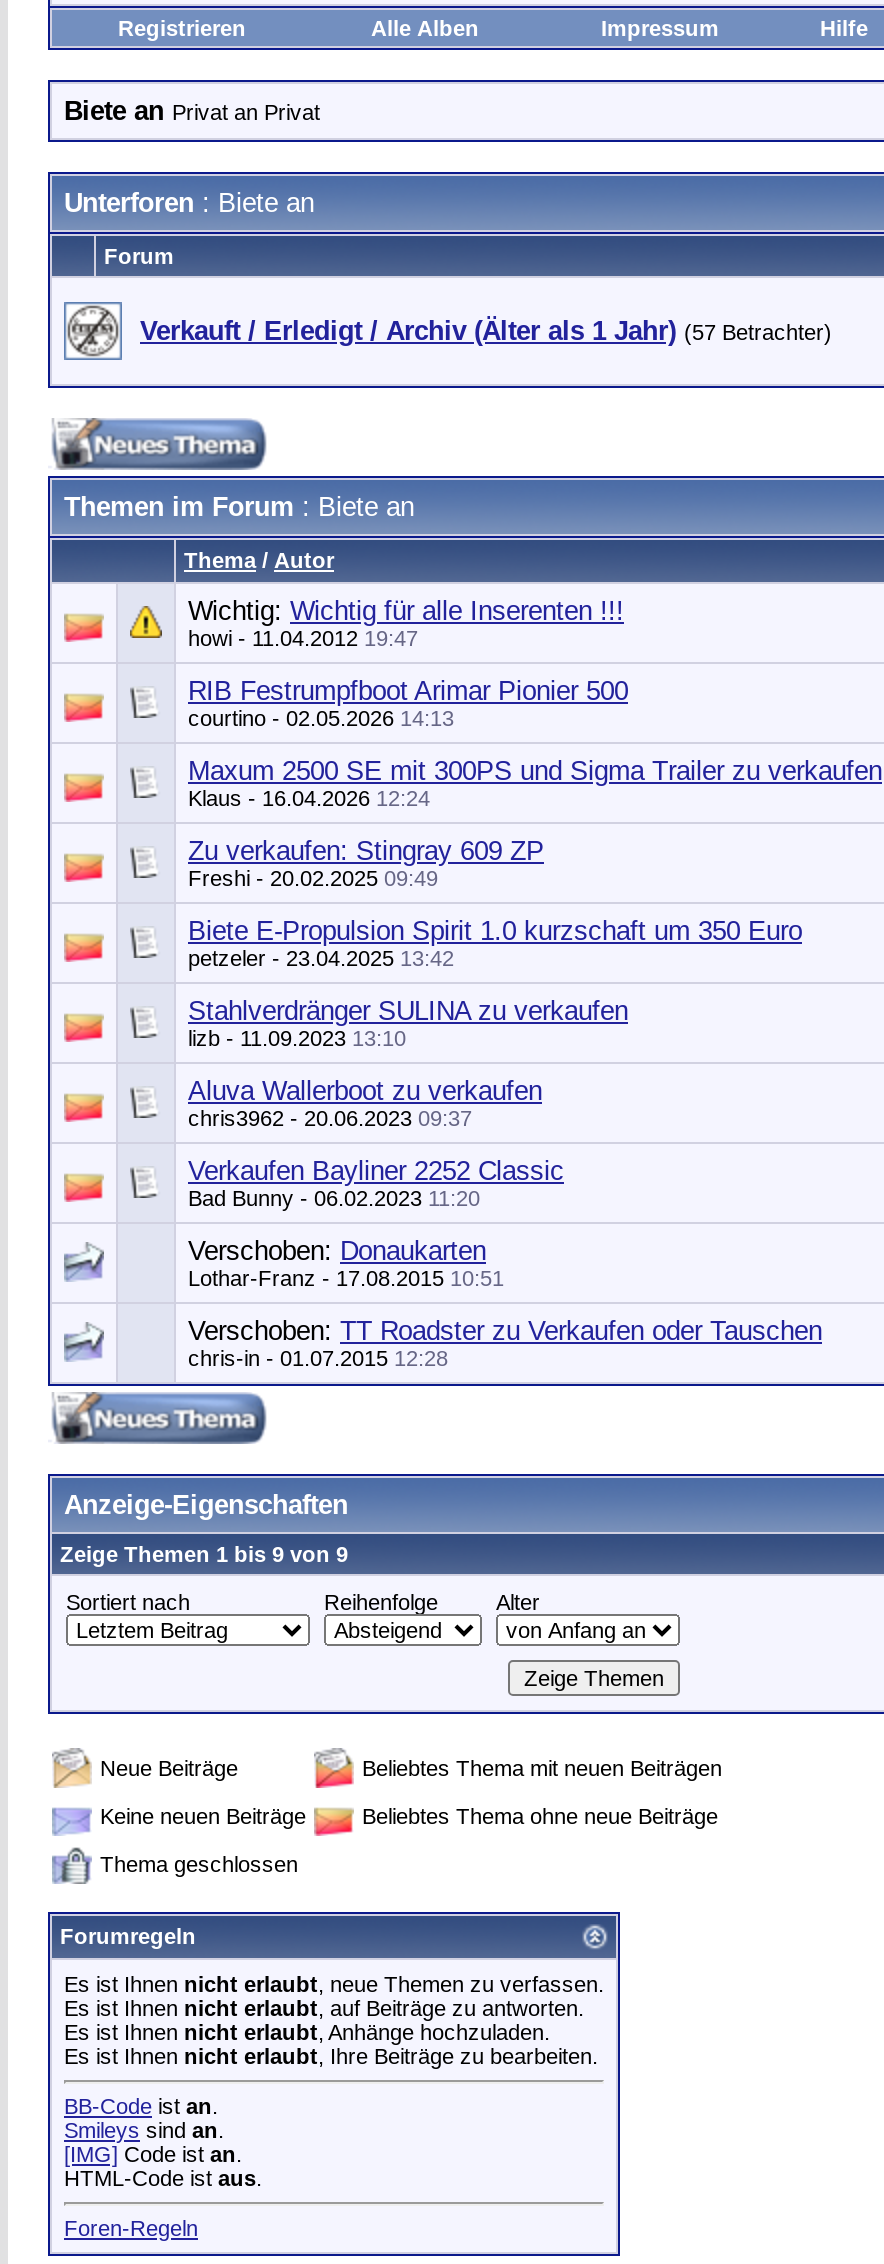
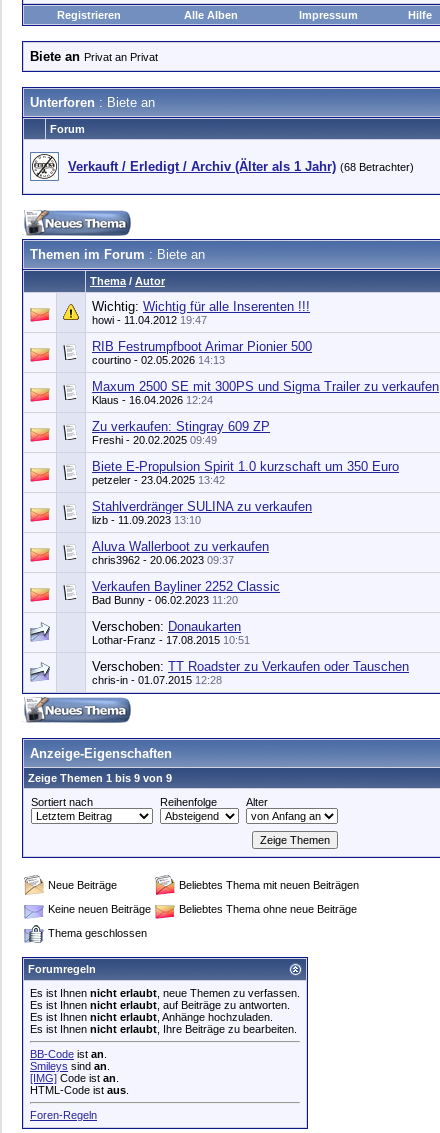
[140,316,832,346] Verkauft / Erledigt / Archiv (Älter als 1 Jahr) (57 Betrachter) -> [68,159,414,174] Verkauft / Erledigt / Archiv (Älter als 1 Jahr) (68 Betrachter)

